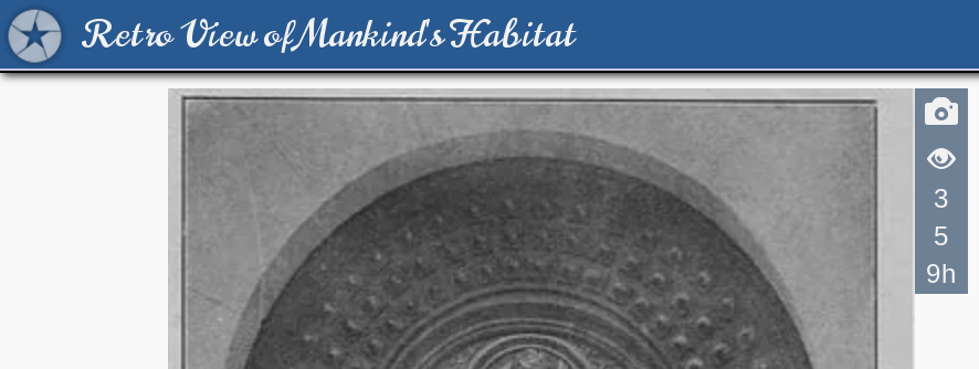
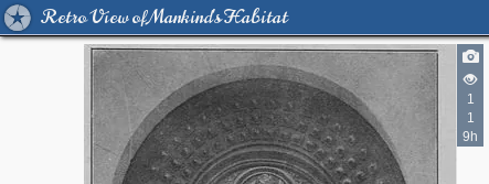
[934,183,949,214] 3 -> [466,91,474,107] 1
[934,221,949,252] 5 -> [466,110,474,126] 1

